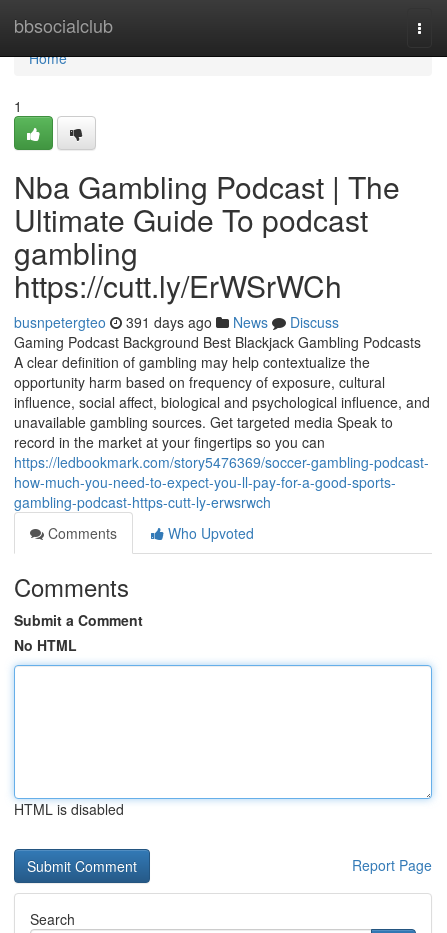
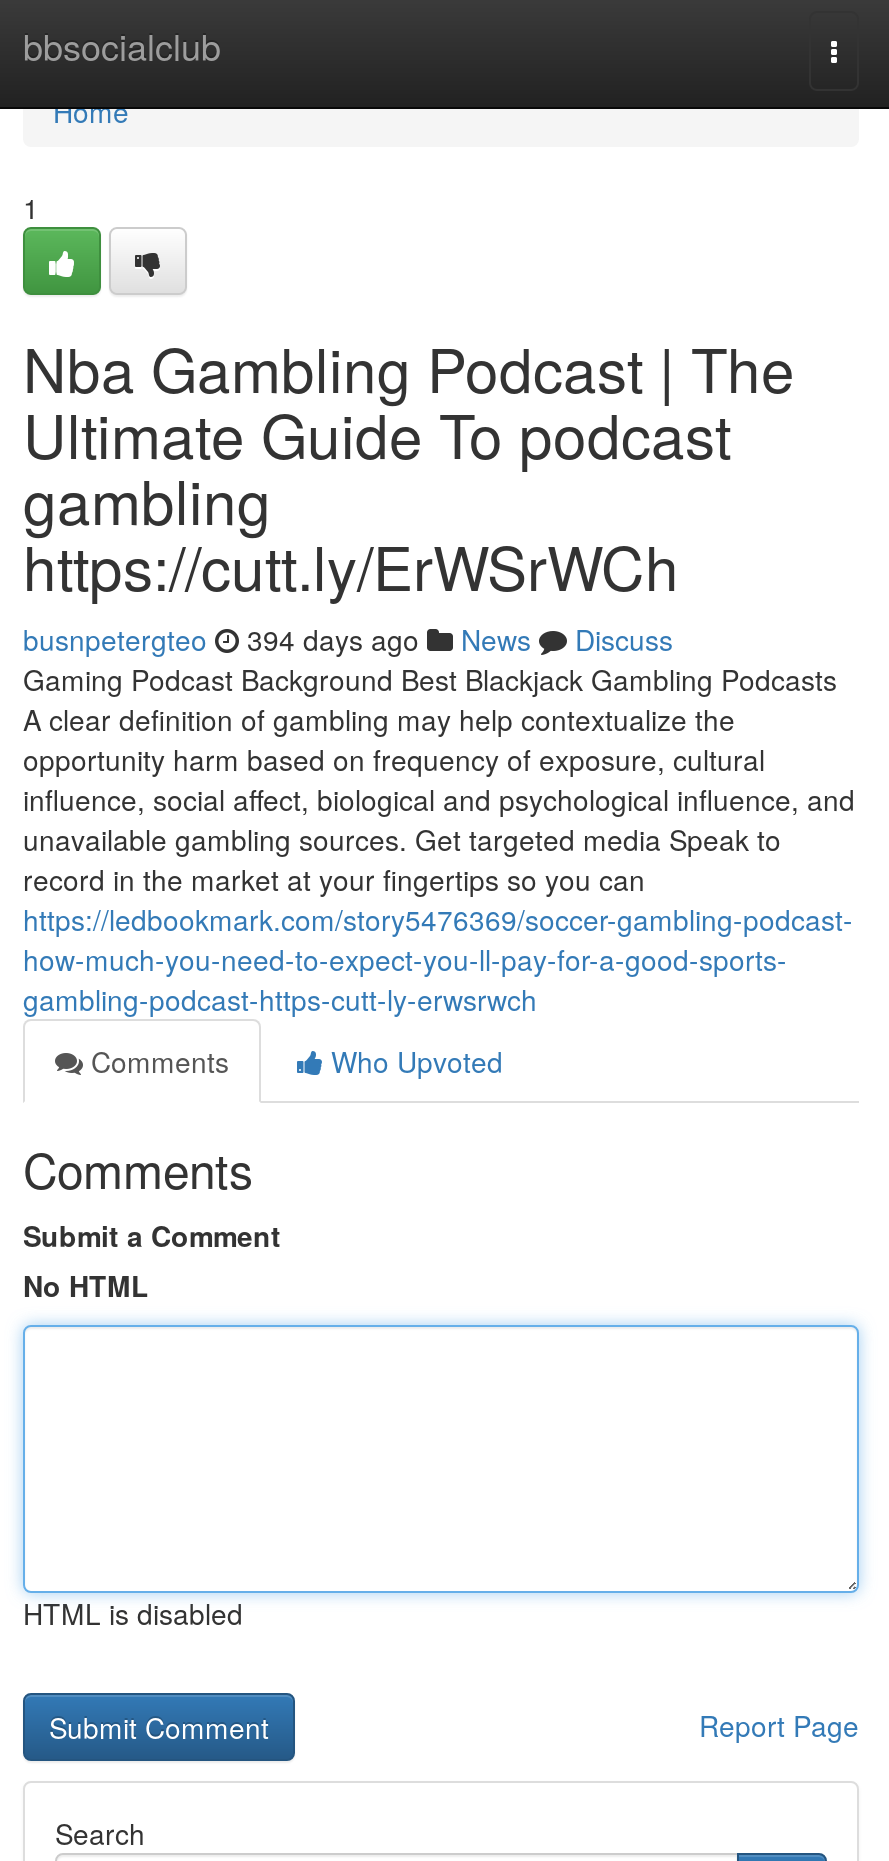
[14,312,339,332] busnpetergteo 391 days ago News Discuss -> [23,619,673,659] busnpetergteo 394 days ago News Discuss

